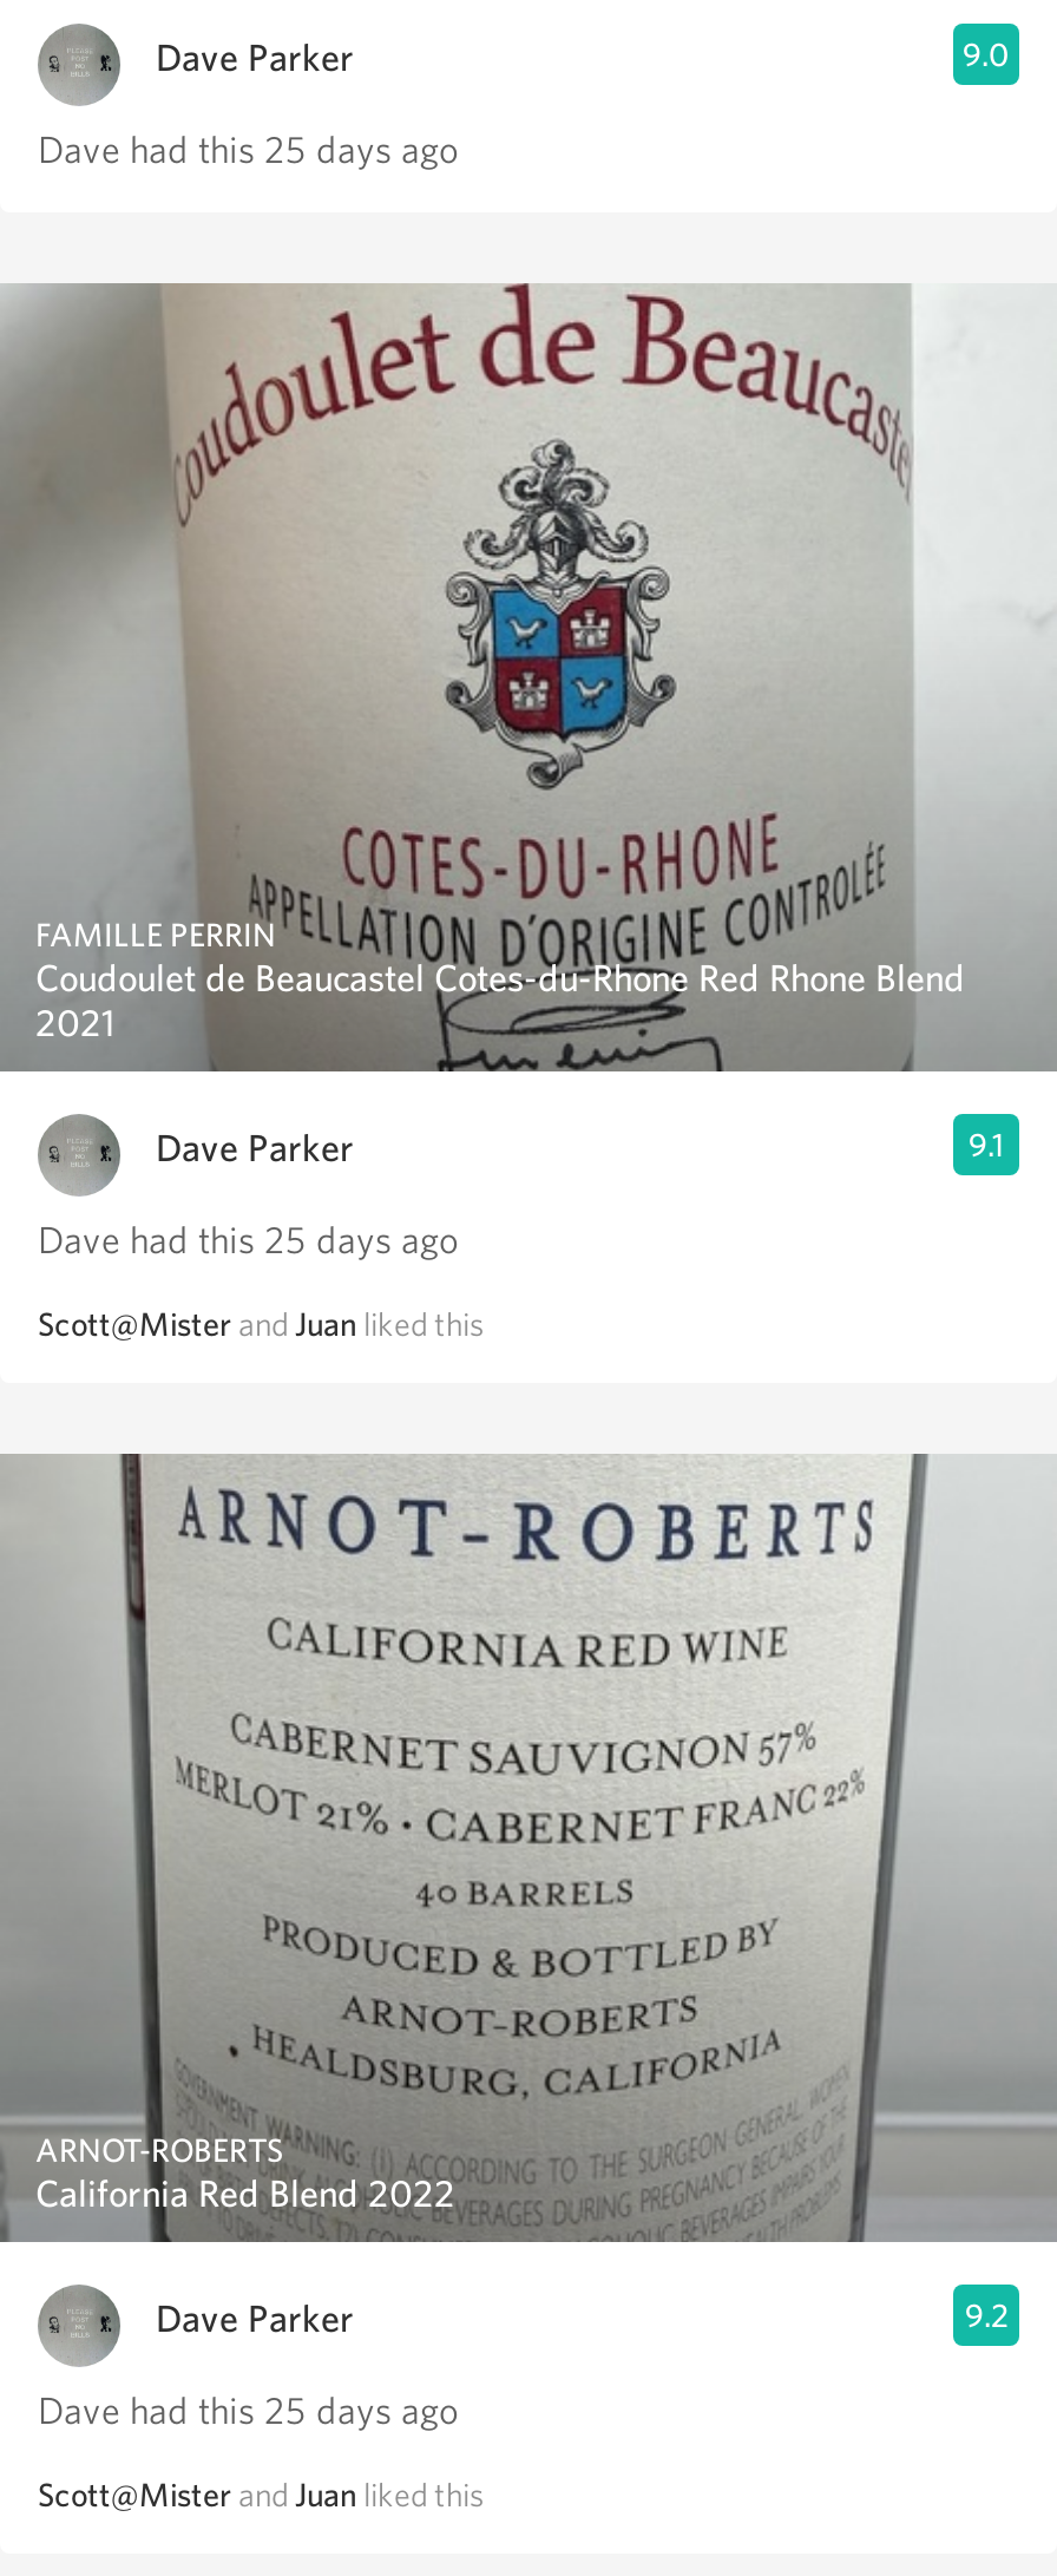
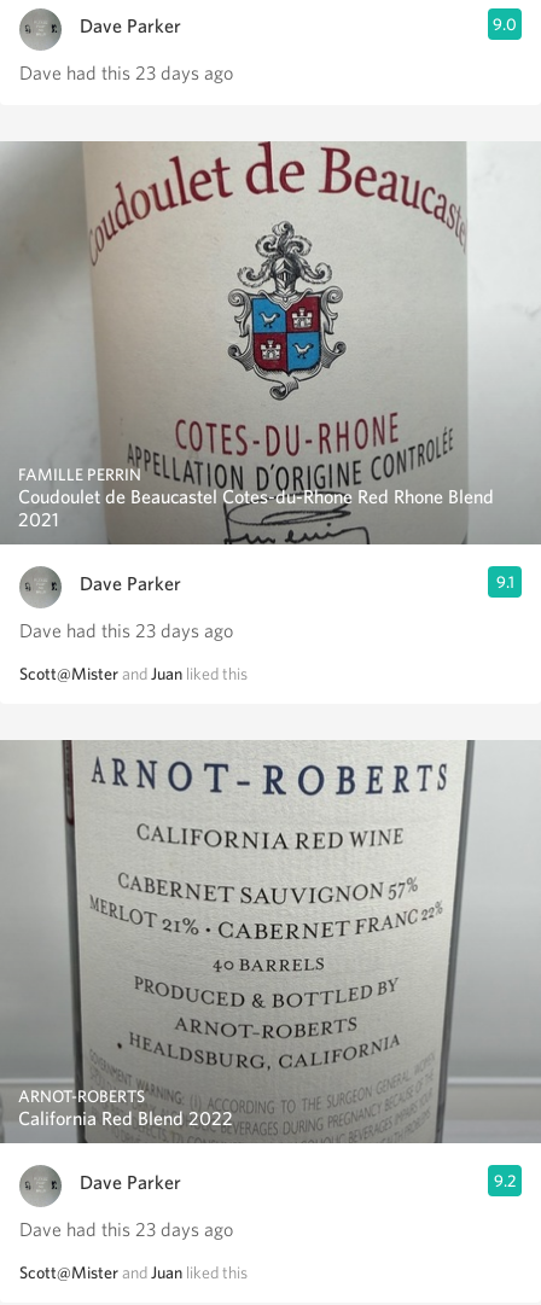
[38,127,458,172] Dave had this 25 days ago -> [19,62,233,85] Dave had this 23 days ago
[38,1218,458,1263] Dave had this 25 days ago -> [19,619,233,642] Dave had this 23 days ago
[38,2388,458,2433] Dave had this 25 days ago -> [19,1218,233,1241] Dave had this 23 days ago

